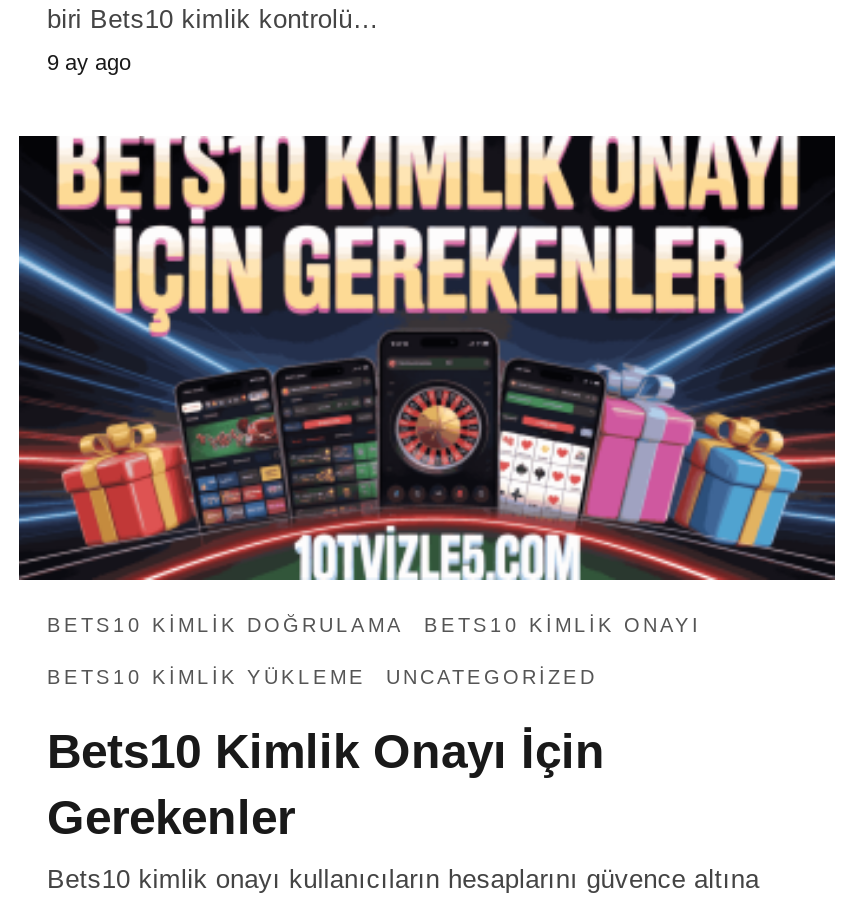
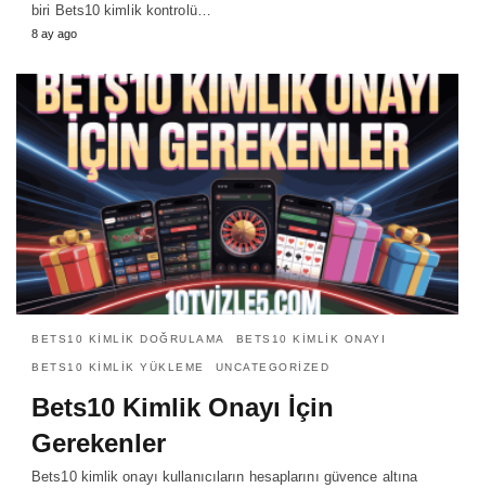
[47,51,131,75] 9 ay ago -> [31,28,77,41] 8 ay ago

